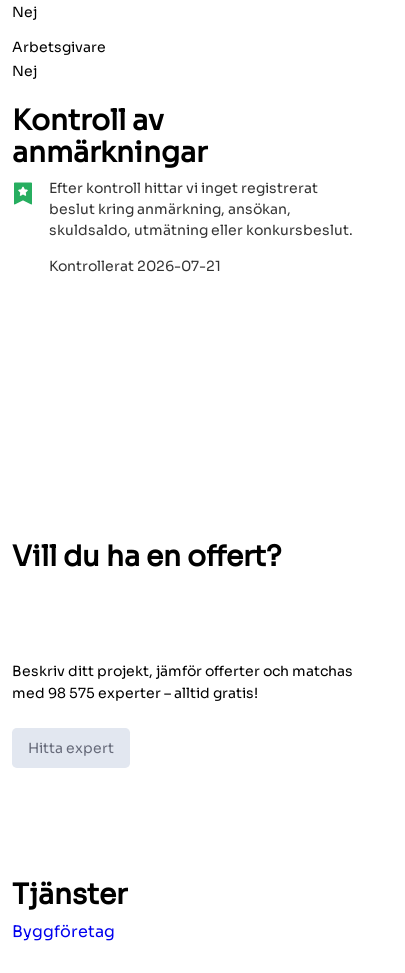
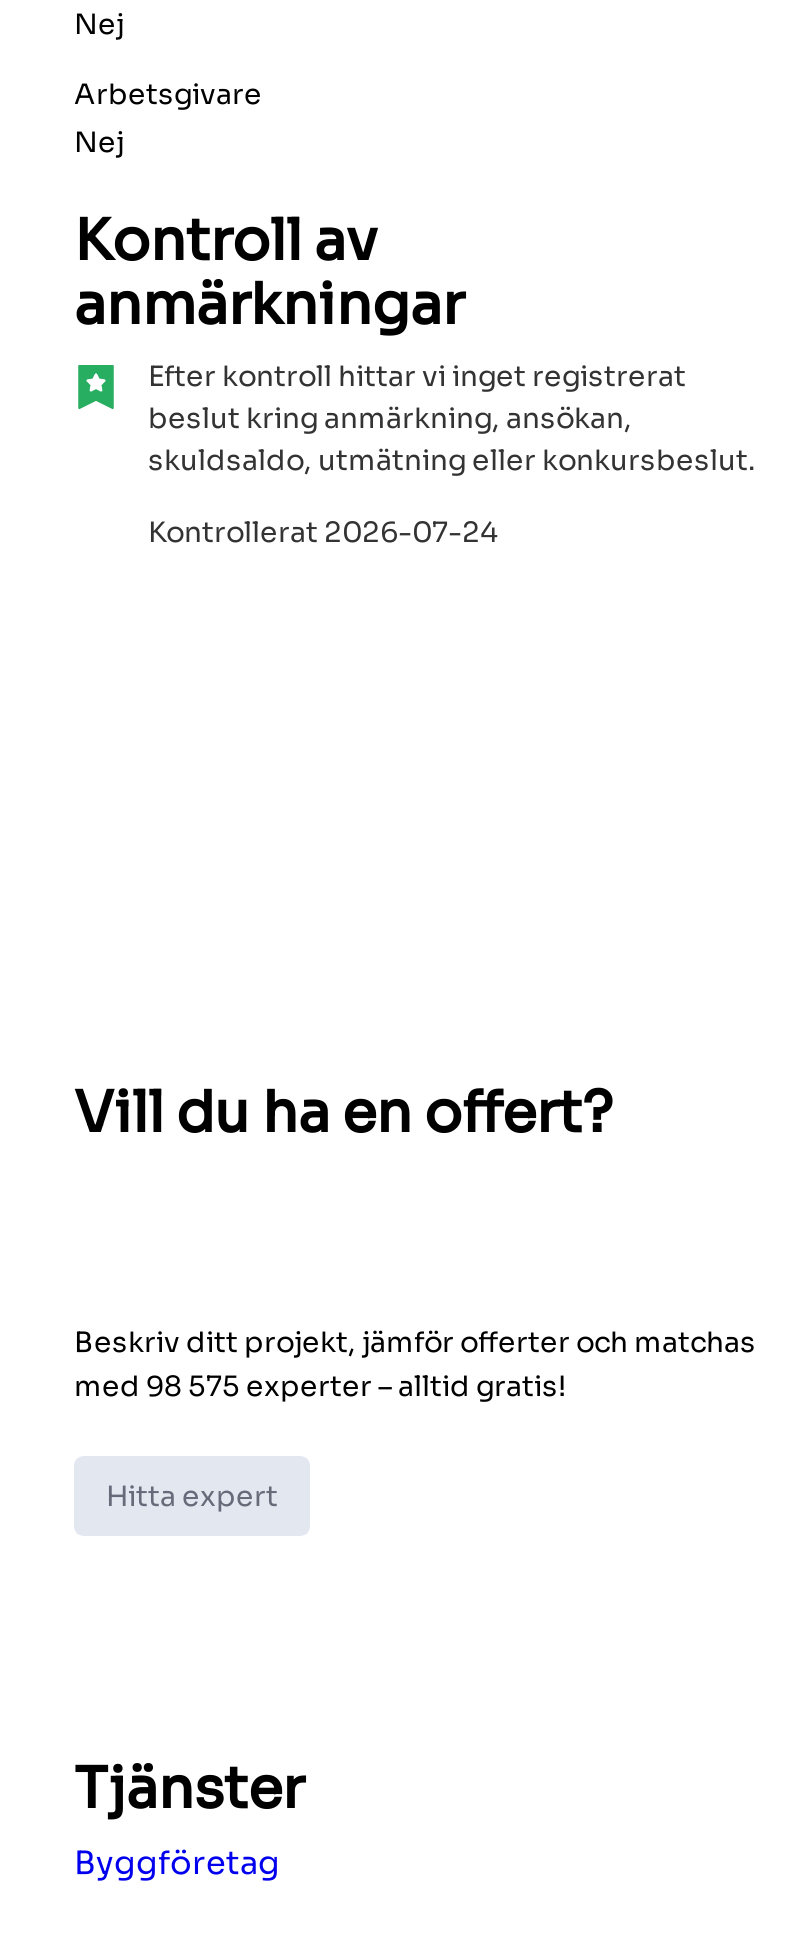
[49,257,221,275] Kontrollerat 2026-07-21 -> [148,514,498,550] Kontrollerat 2026-07-24

